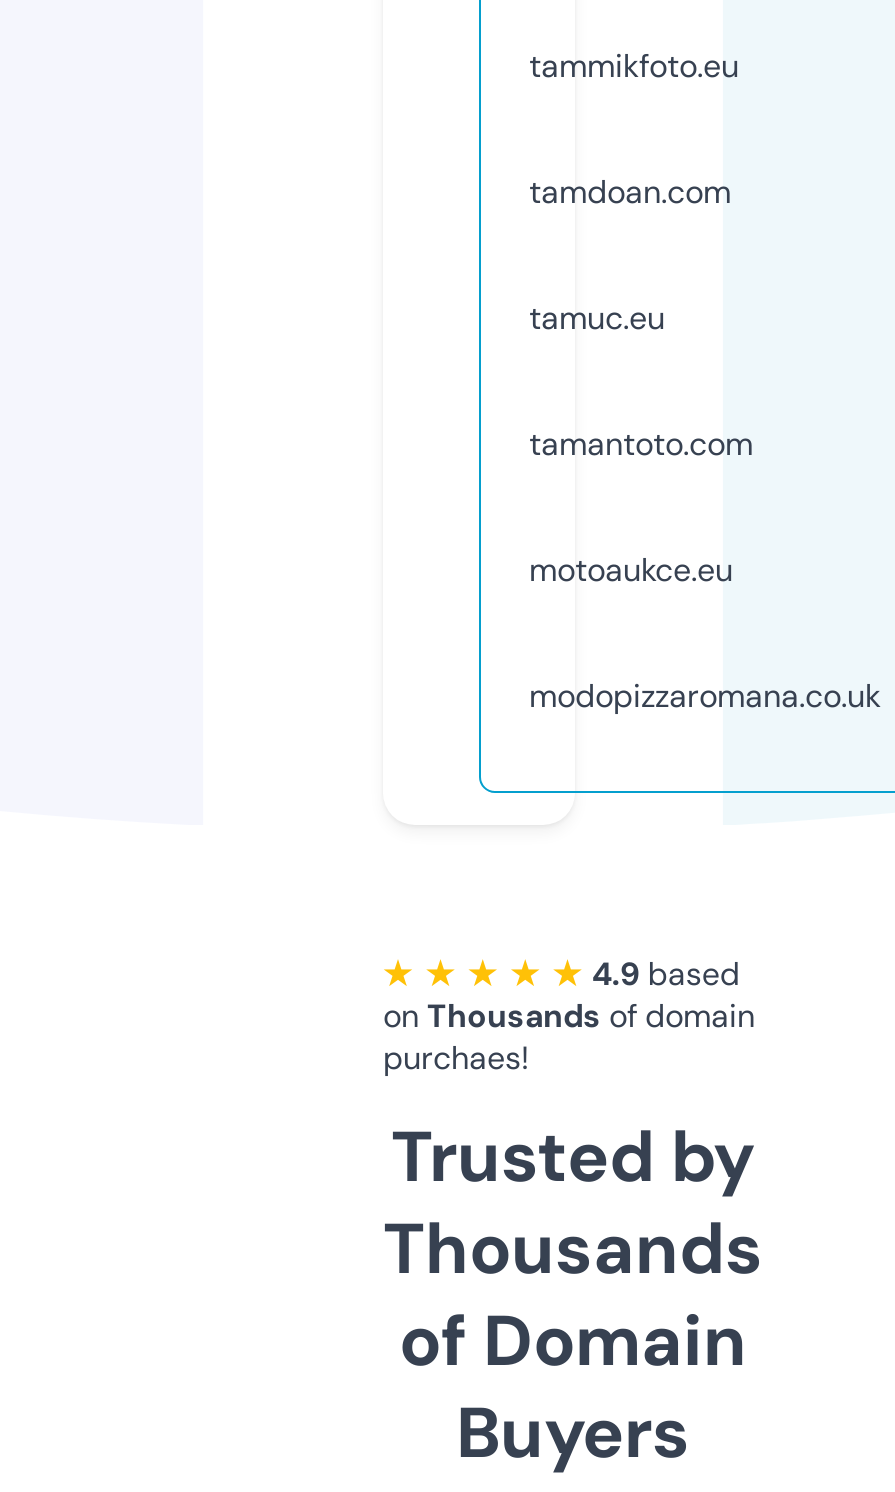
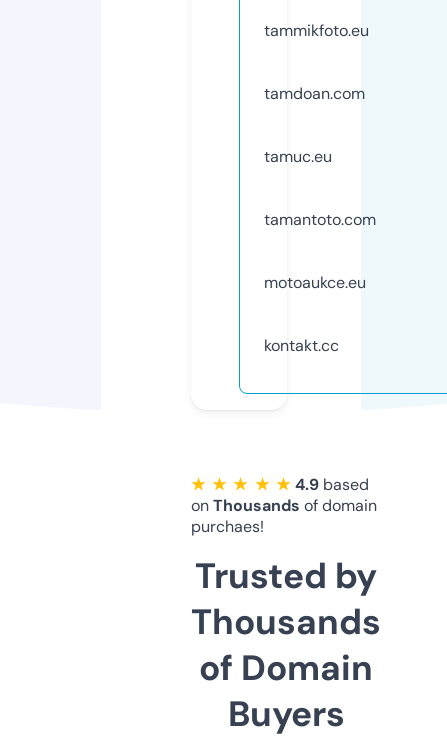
[529,675,881,717] modopizzaromana.co.uk -> [264,335,339,356] kontakt.cc

